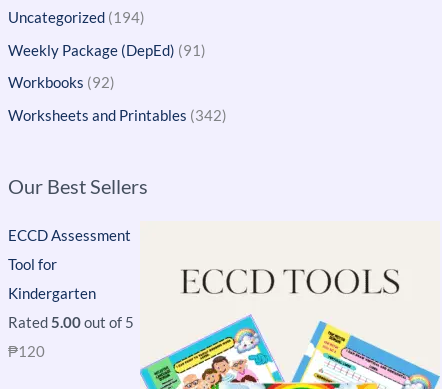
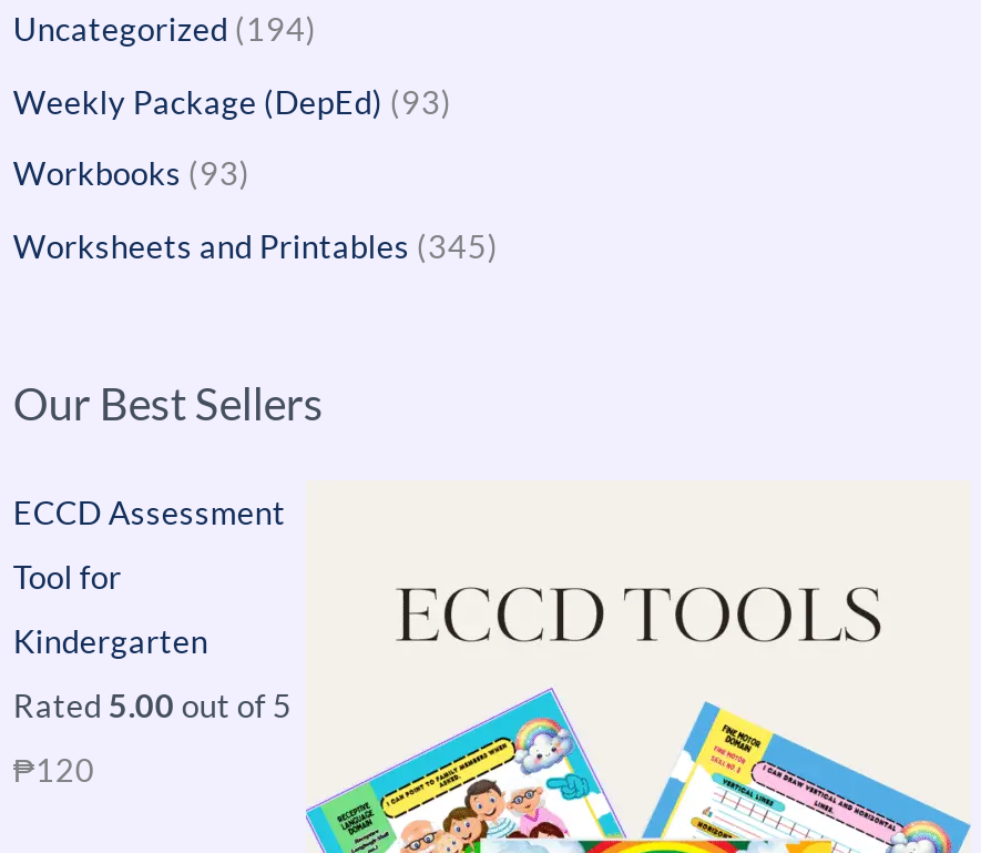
[8,42,206,59] Weekly Package (DepEd) (91) -> [13,82,452,120] Weekly Package (DepEd) (93)
[8,74,115,91] Workbooks (92) -> [13,155,250,192] Workbooks (93)
[8,107,227,124] Worksheets and Printables (342) -> [13,227,499,265] Worksheets and Printables (345)

